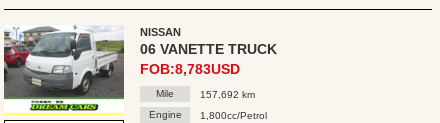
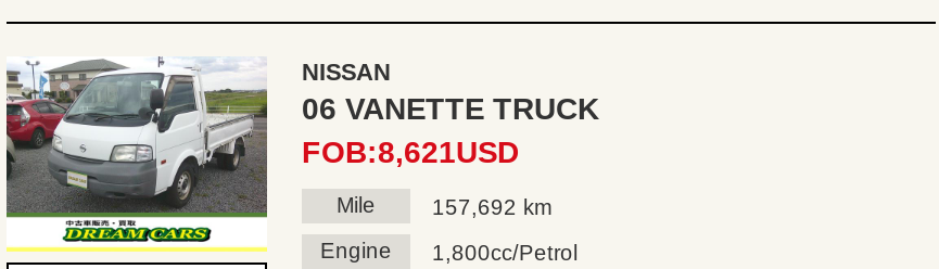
[140,61,240,77] FOB:8,783USD -> [302,134,519,169] FOB:8,621USD

